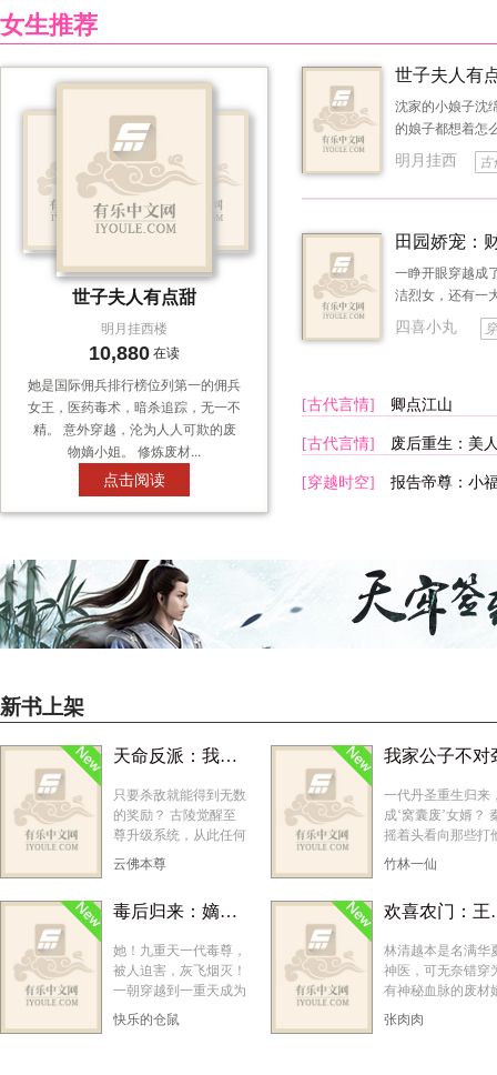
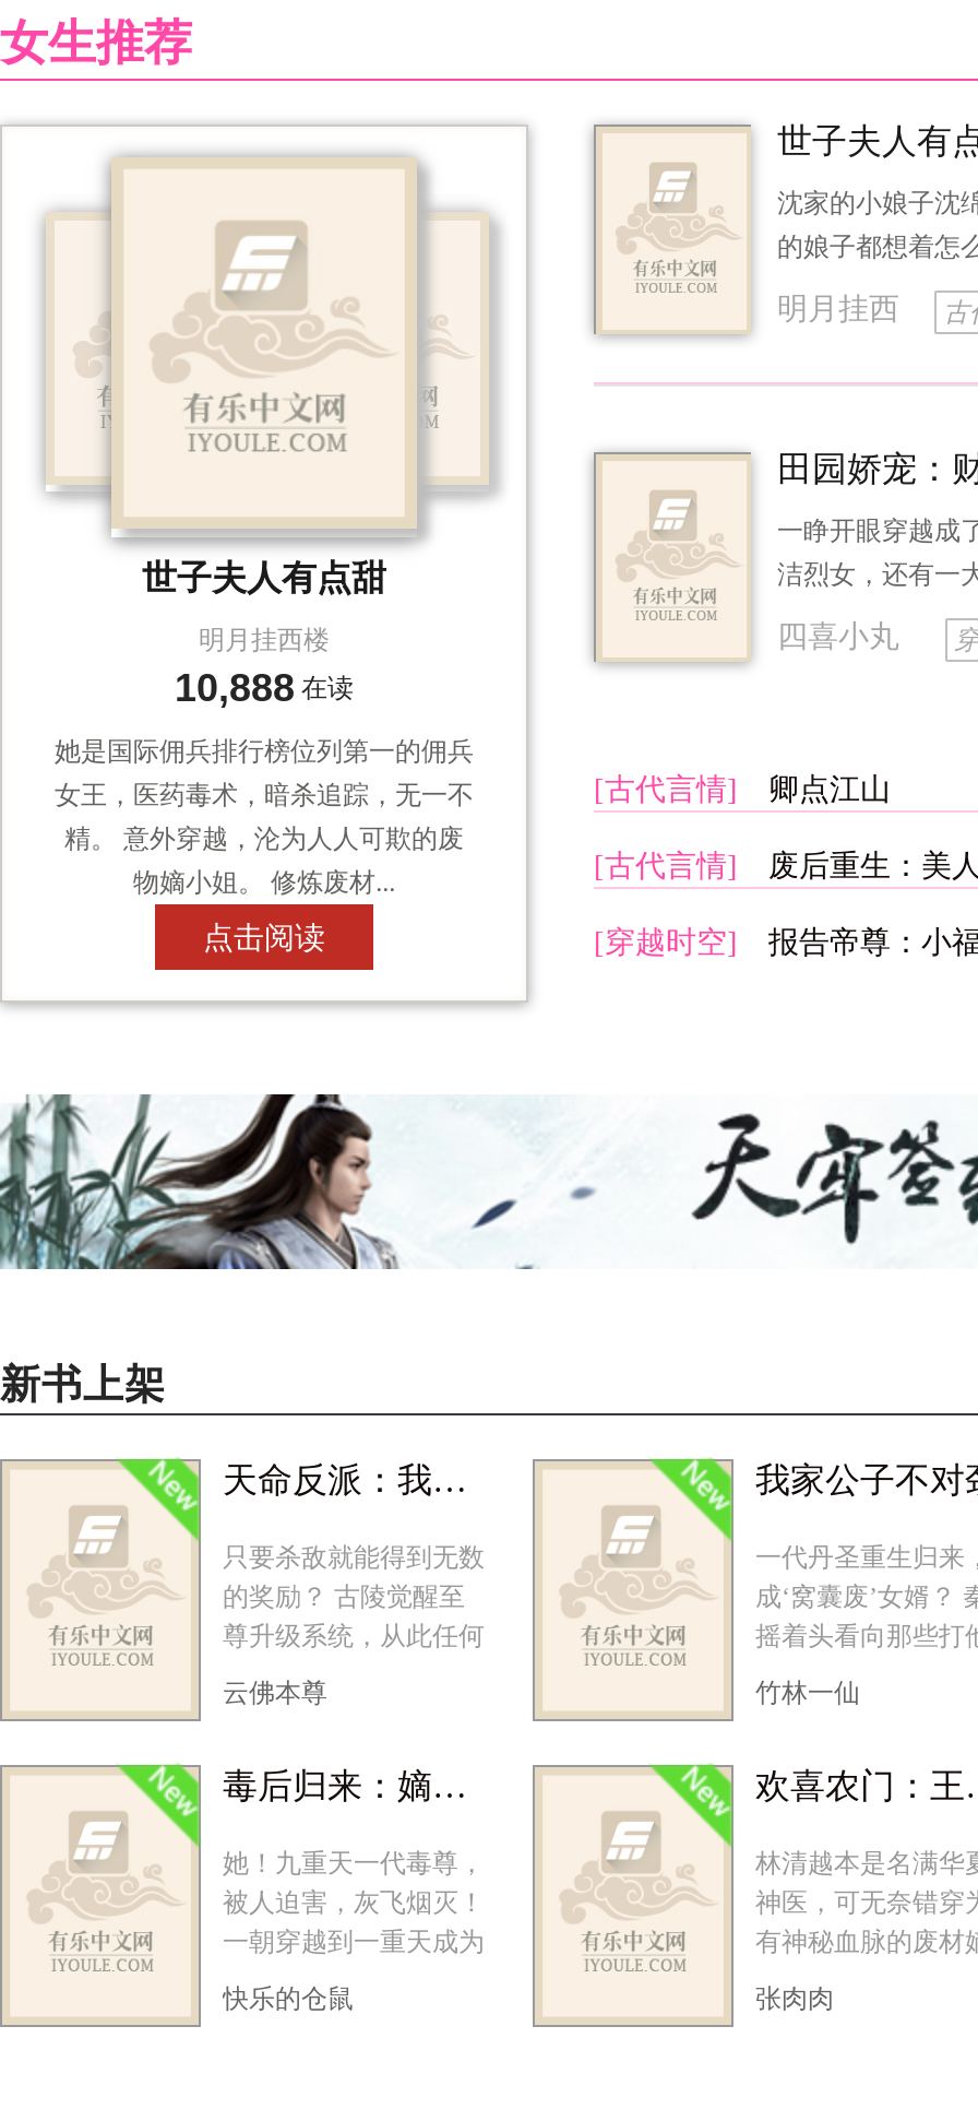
[89,342,180,364] 10,880 在读 -> [175,666,354,710] 10,888 在读

